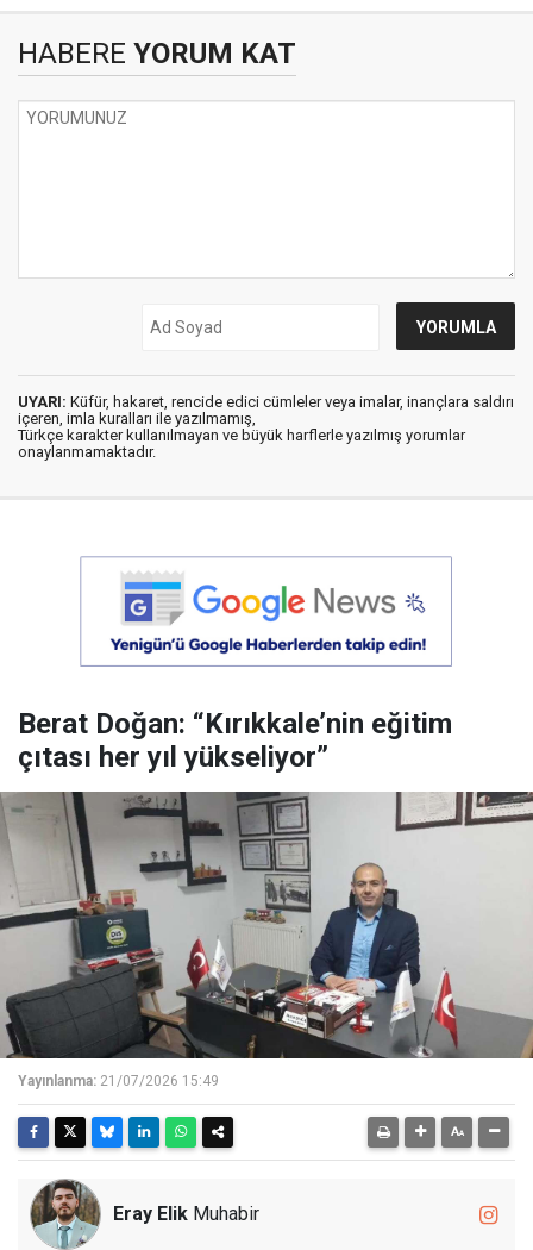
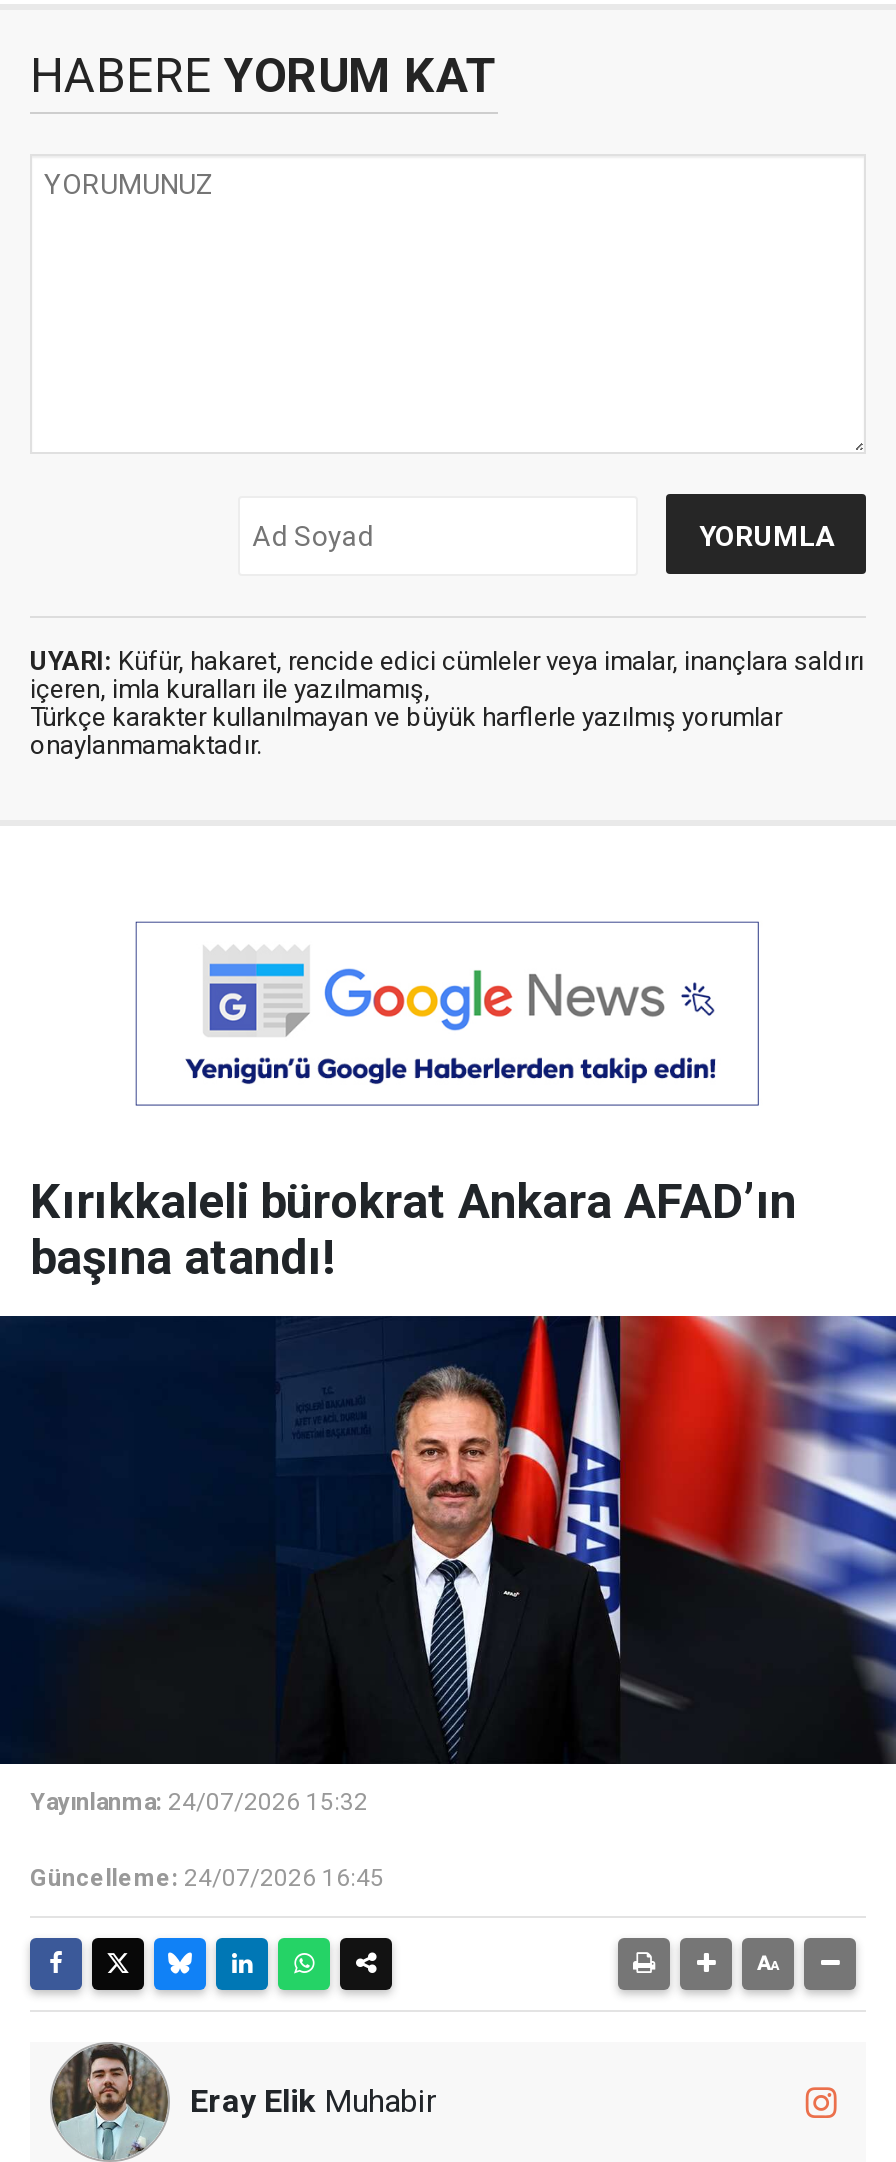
[18,707,452,774] Berat Doğan: “Kırıkkale’nin eğitim | çıtası her yıl yükseliyor” -> [30,1175,796,1287] Kırıkkaleli bürokrat Ankara AFAD’ın | başına atandı!
[4,790,529,1090] [image] | Yayınlanma: 21/07/2026 15:49 -> [6,1314,890,1893] [image] | Yayınlanma: 24/07/2026 15:32 | Güncelleme: 24/07/2026 16:45

